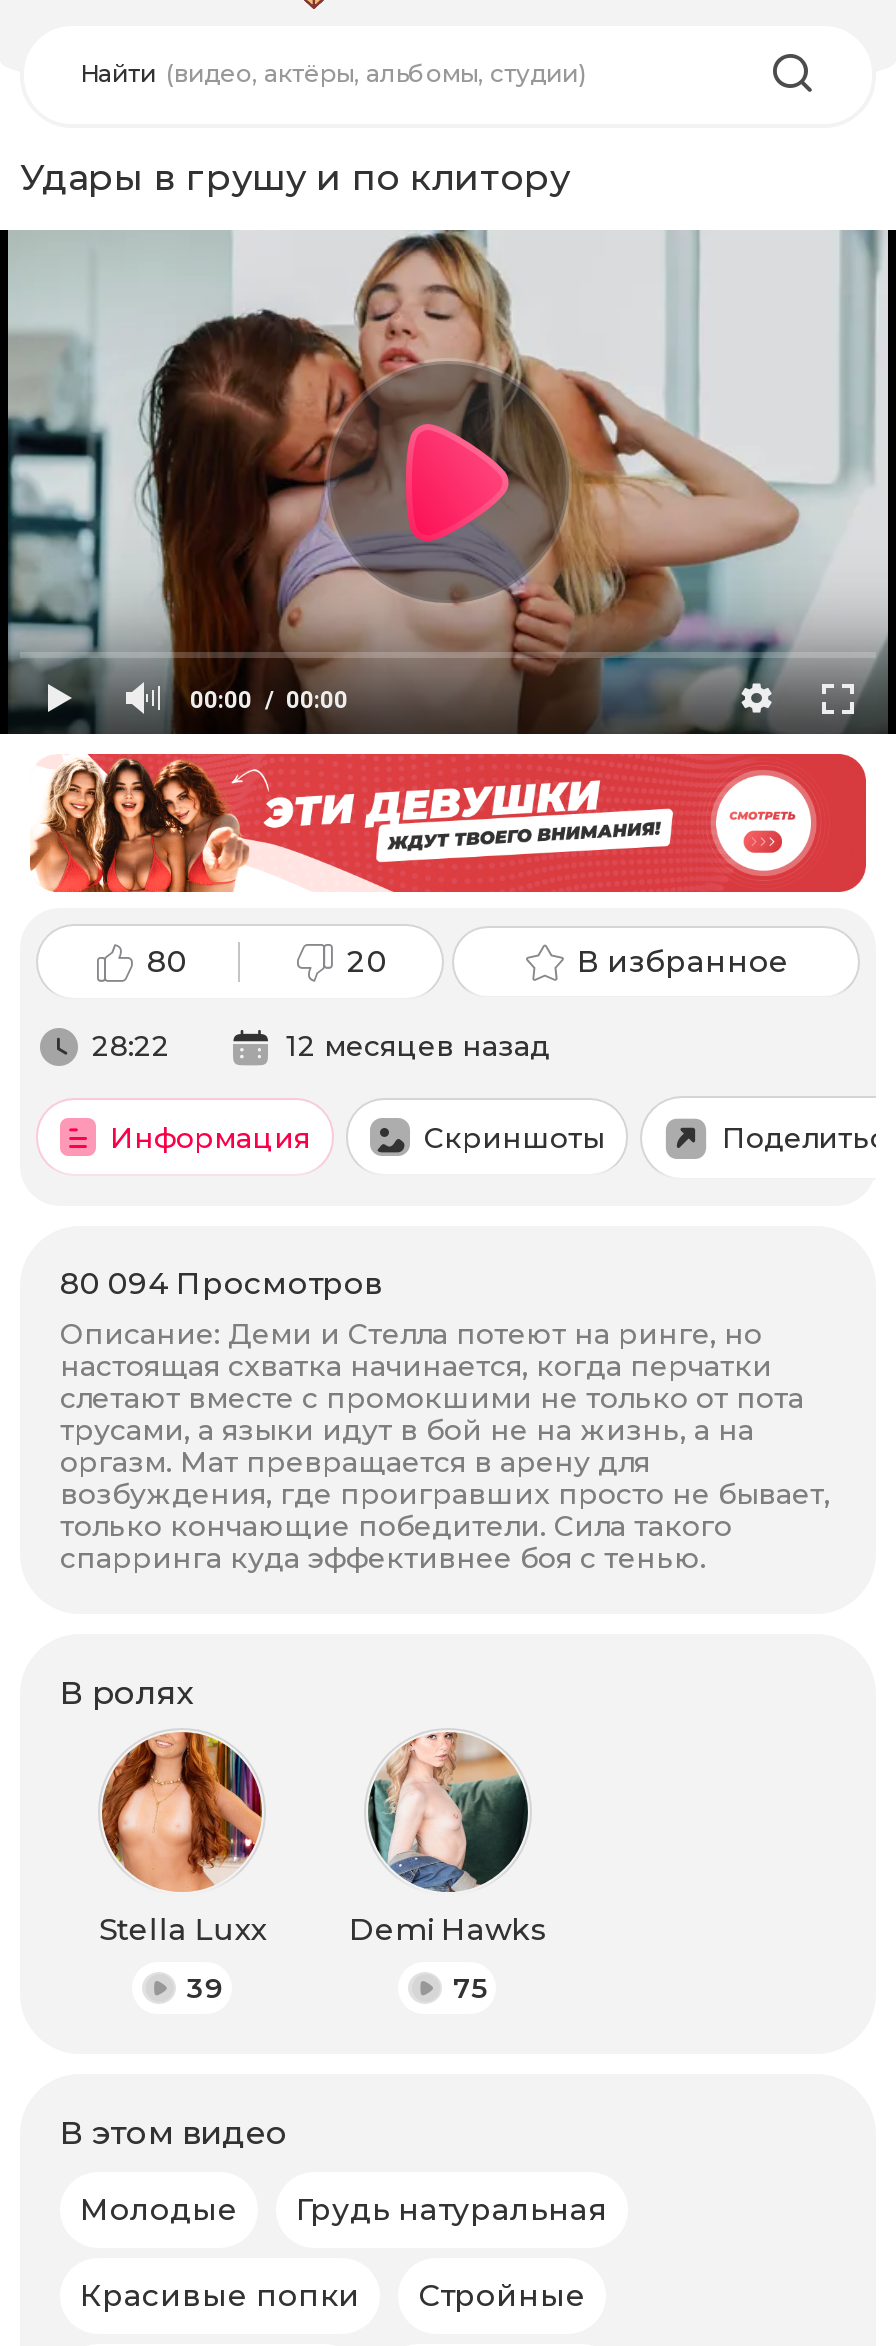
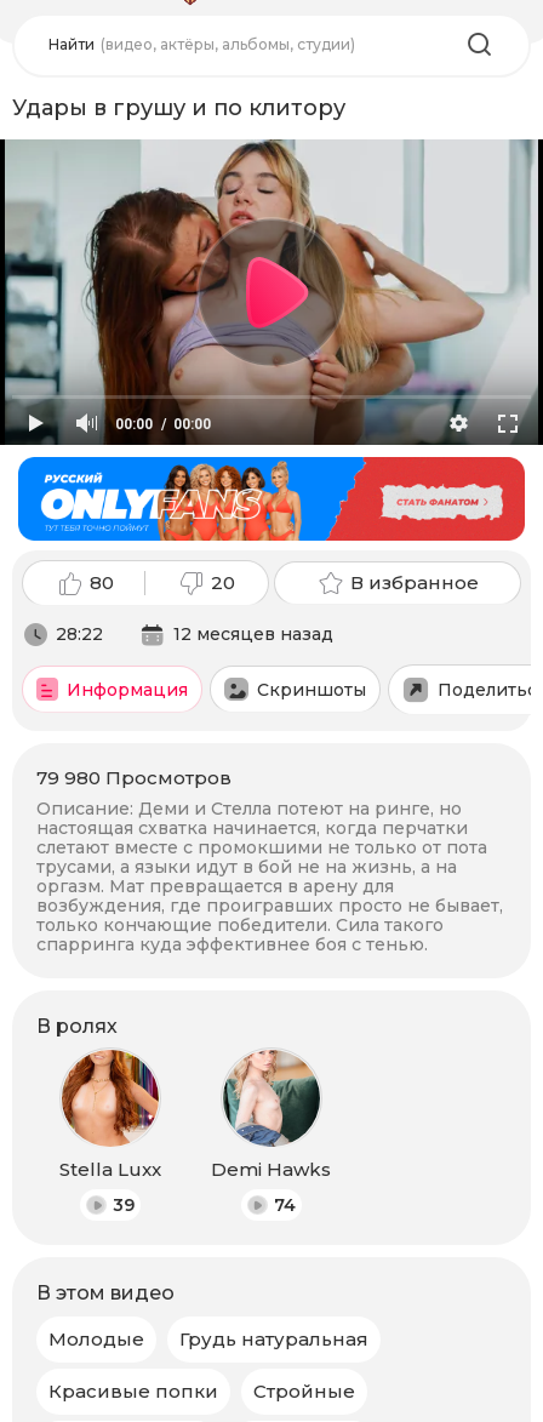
[28,752,830,894] [image] -> [17,456,504,542] [image]
[60,1263,384,1301] 80 094 Просмотров -> [36,766,232,789] 79 980 Просмотров
[453,1969,487,2005] 75 -> [274,1194,296,1215] 74

